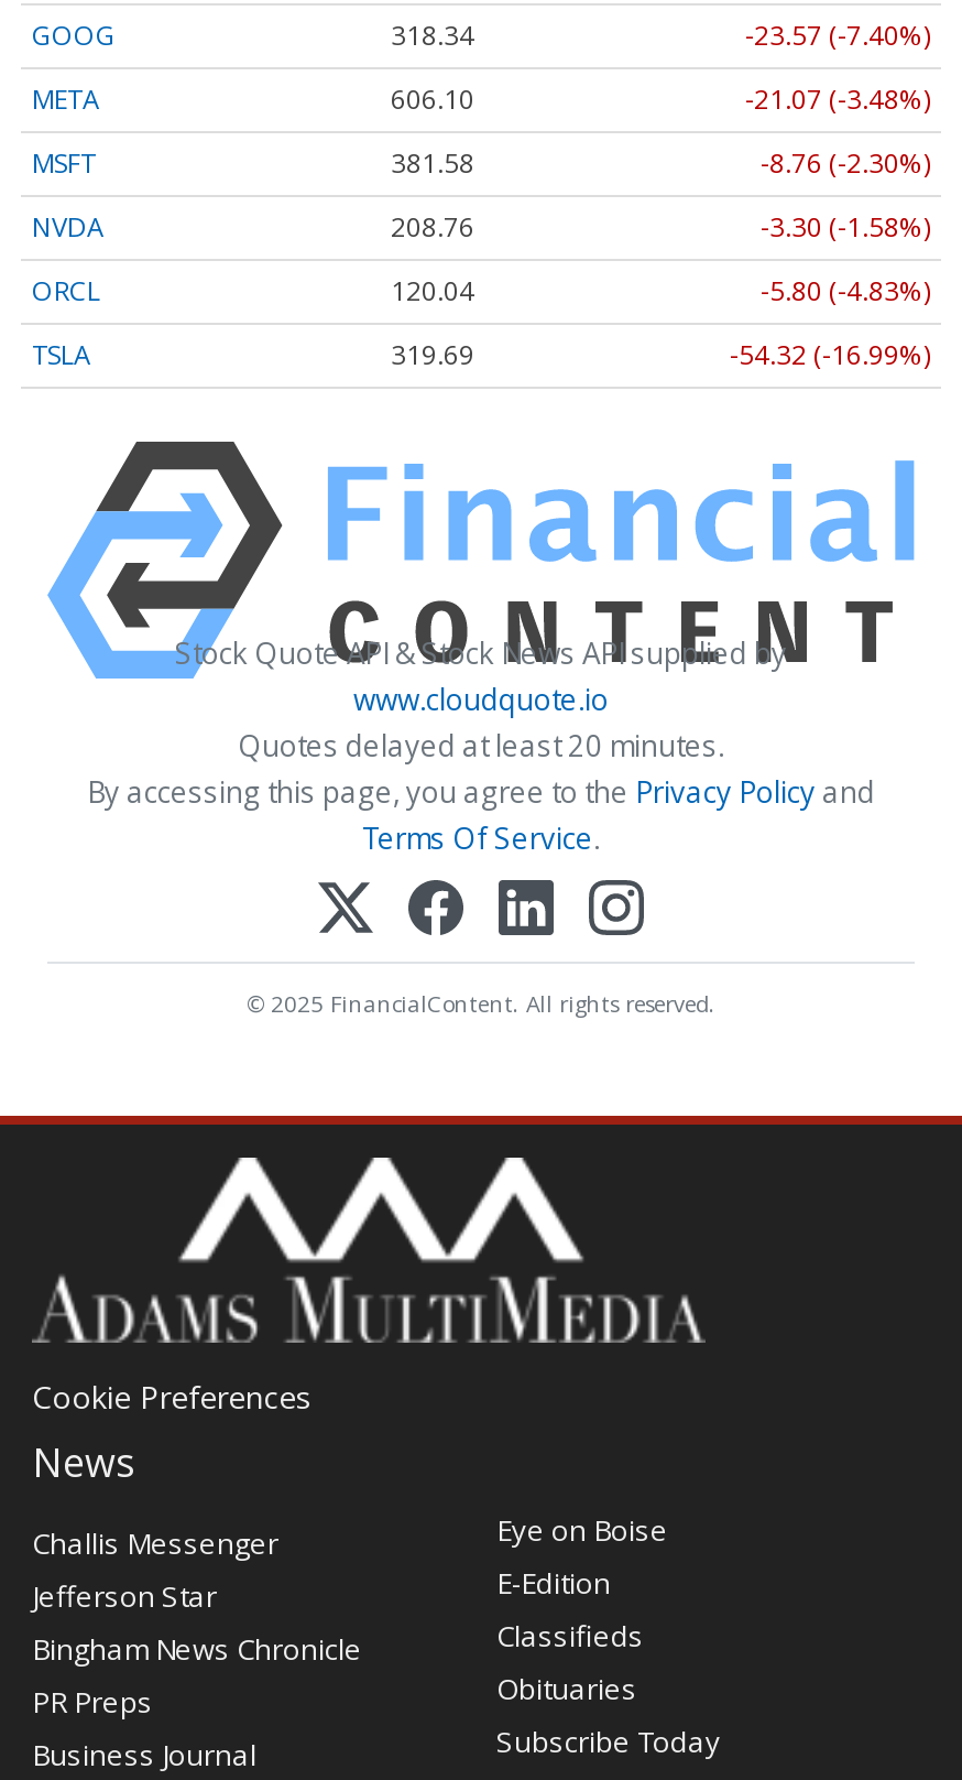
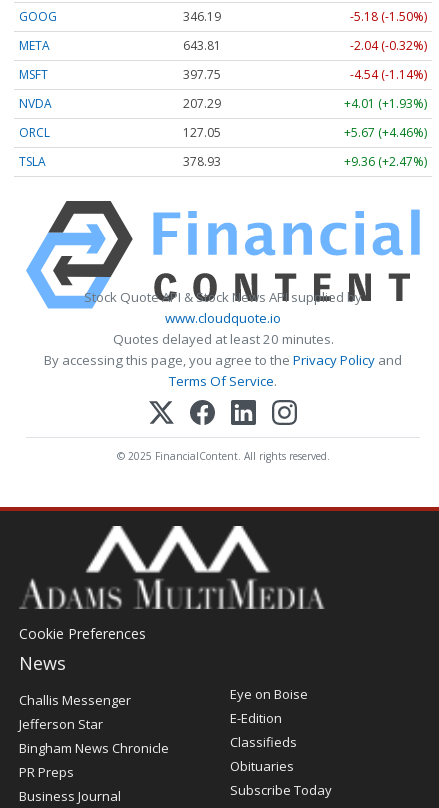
[391,15,474,53] 318.34 -> [183,7,221,24] 346.19
[745,15,930,53] -23.57 (-7.40%) -> [350,7,427,24] -5.18 (-1.50%)
[391,79,474,117] 606.10 -> [183,36,221,53] 643.81
[745,79,930,117] -21.07 (-3.48%) -> [350,36,427,53] -2.04 (-0.32%)
[391,143,474,181] 381.58 -> [183,65,221,82] 397.75
[761,143,930,181] -8.76 (-2.30%) -> [350,65,427,82] -4.54 (-1.14%)
[391,207,474,245] 208.76 -> [183,94,221,111] 207.29
[761,207,930,245] -3.30 (-1.58%) -> [344,94,427,111] +4.01 (+1.93%)
[391,271,474,308] 120.04 -> [183,123,221,140] 127.05
[761,271,930,308] -5.80 (-4.83%) -> [344,123,427,140] +5.67 (+4.46%)
[391,335,474,372] 319.69 -> [183,152,221,169] 378.93
[730,335,930,372] -54.32 (-16.99%) -> [344,152,427,169] +9.36 (+2.47%)

